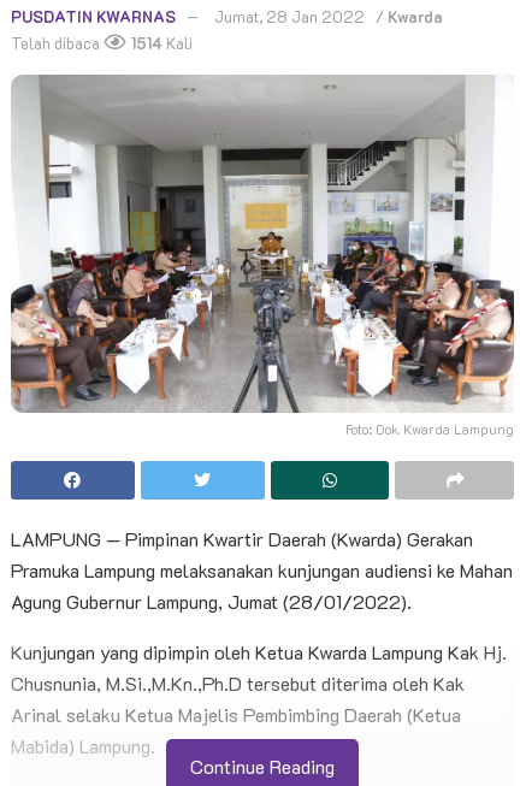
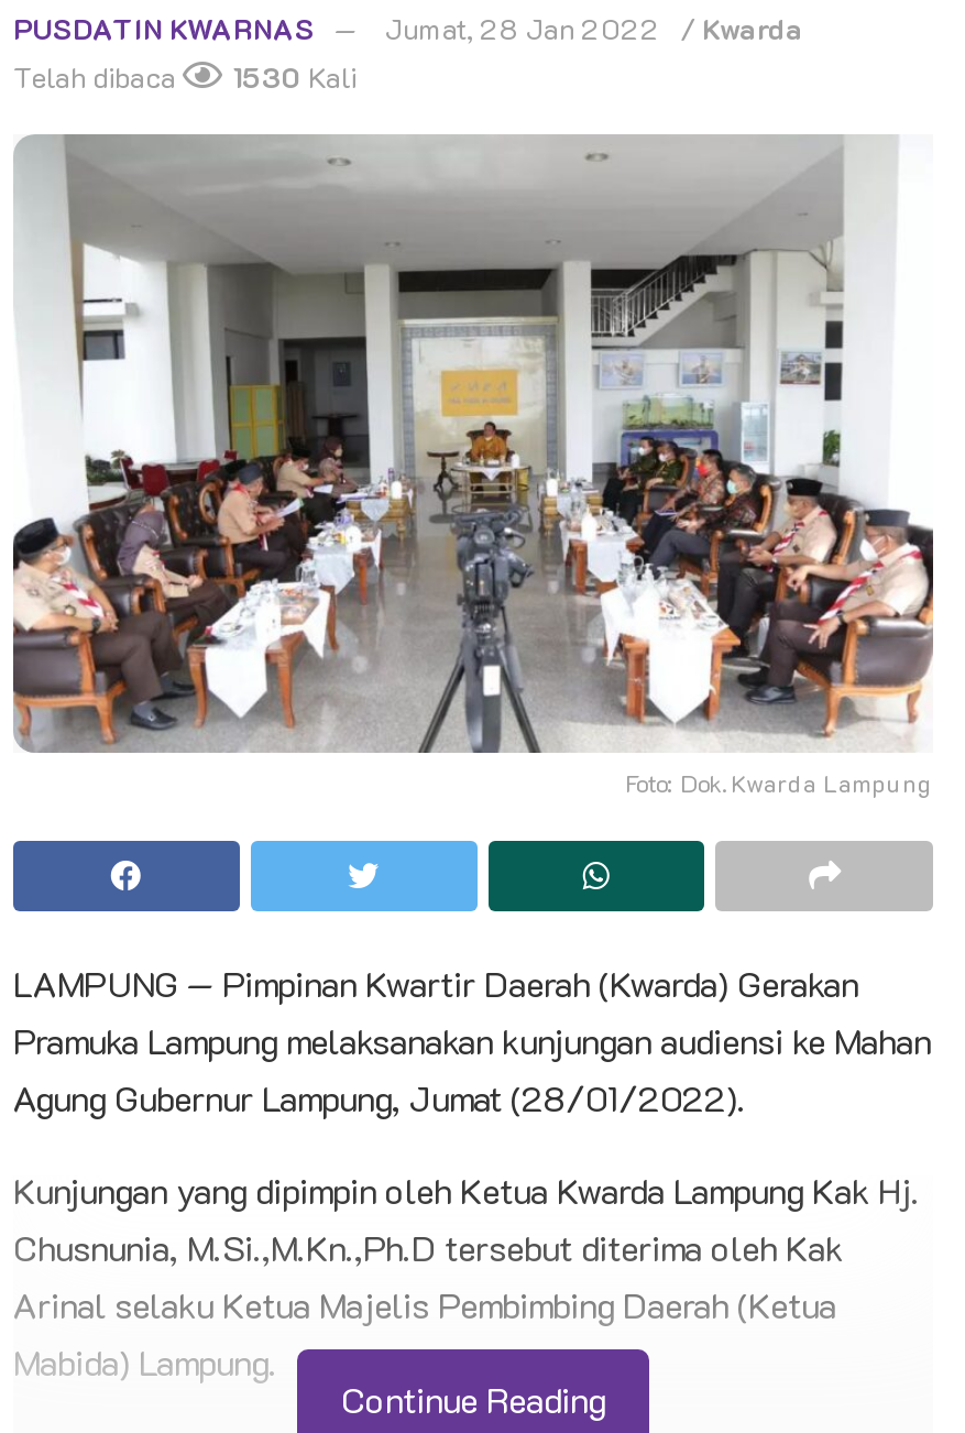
[11,33,193,53] Telah dibaca 1514 Kali -> [13,58,357,96] Telah dibaca 1530 Kali

